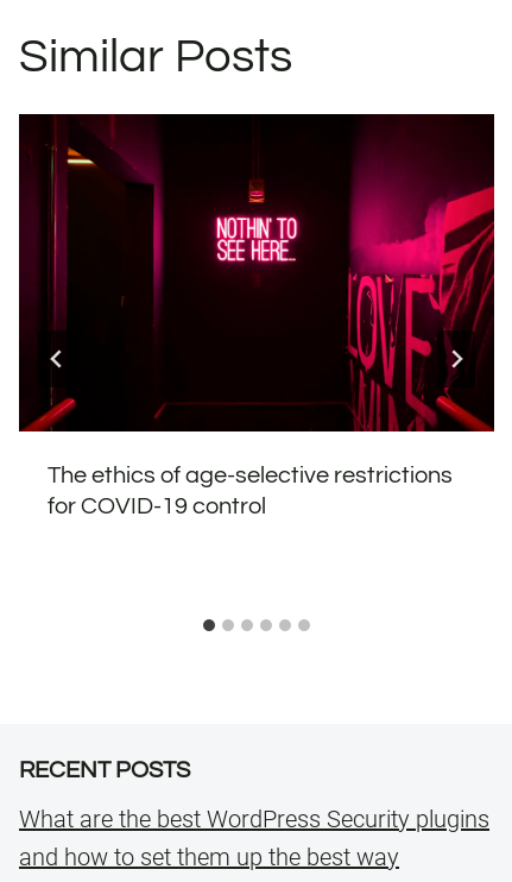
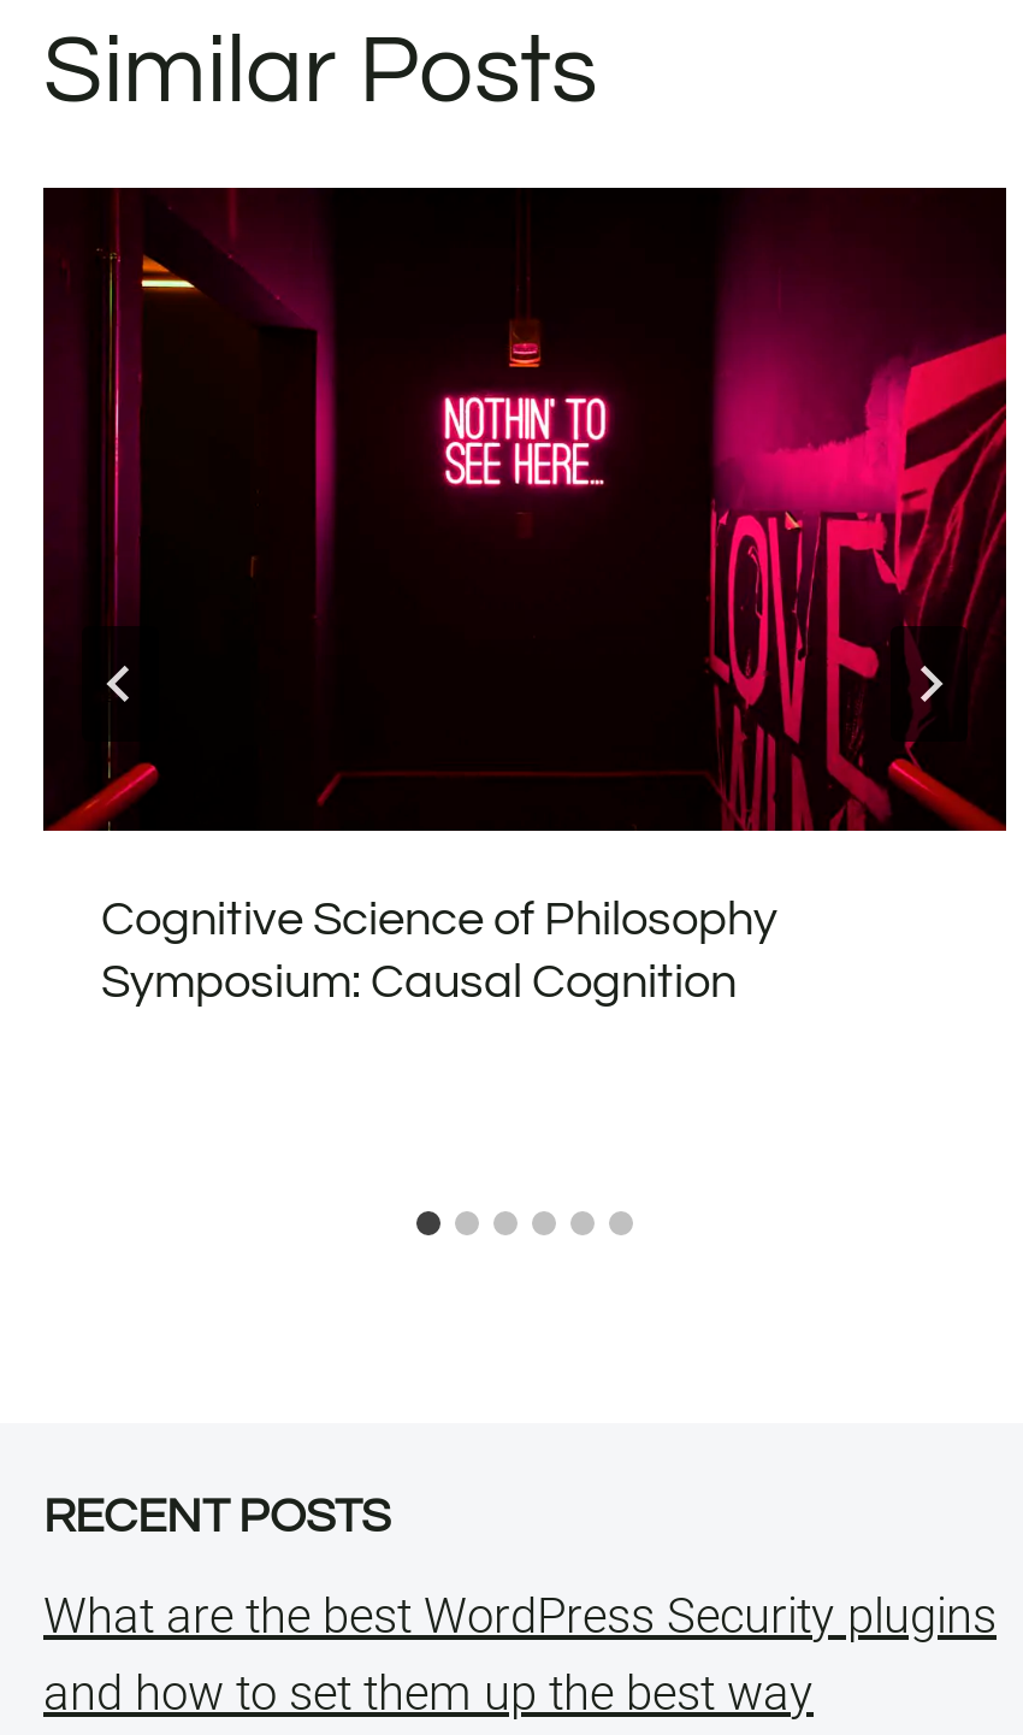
[48,463,453,518] The ethics of age-selective restrictions | for COVID-19 control -> [101,895,777,1006] Cognitive Science of Philosophy | Symposium: Causal Cognition

